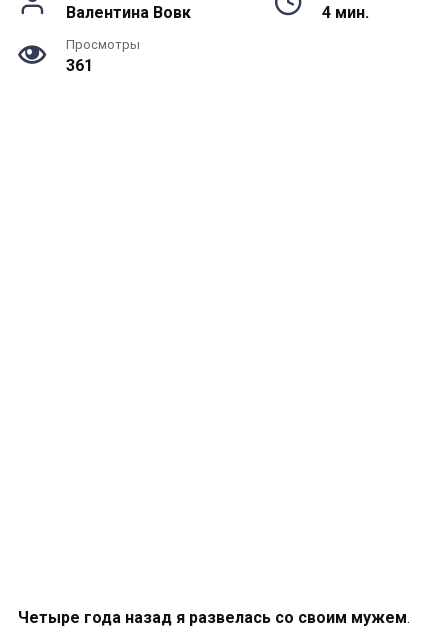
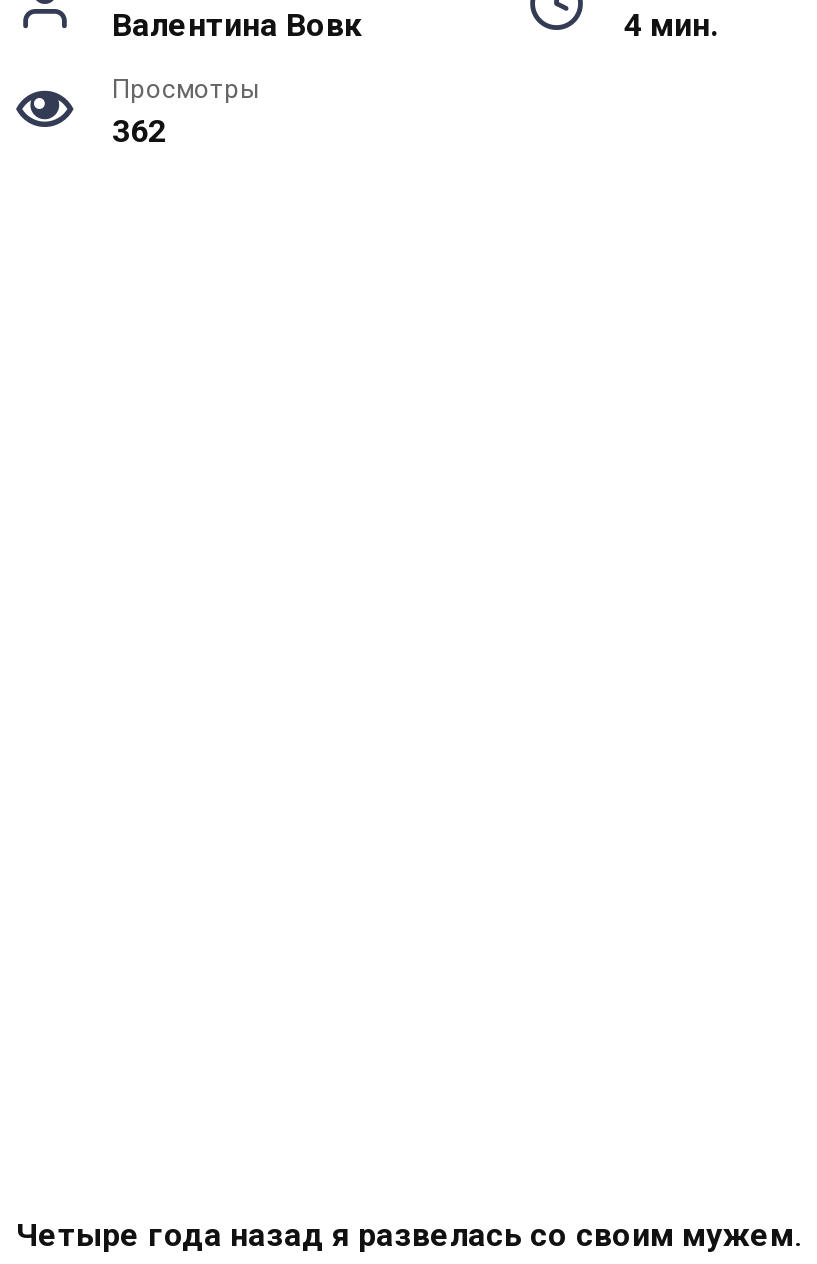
[66,56,93,75] 361 -> [112,112,166,150] 362

